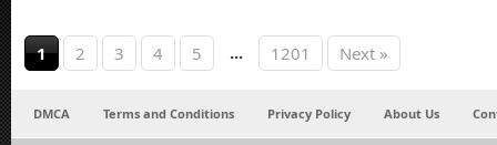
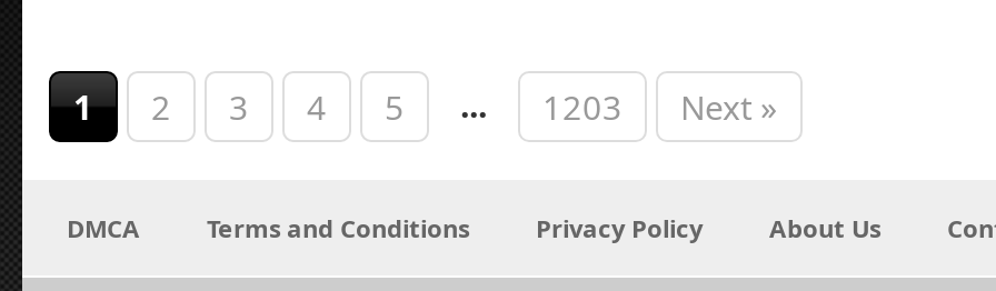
[271,42,311,64] 1201 -> [542,84,622,129] 1203

